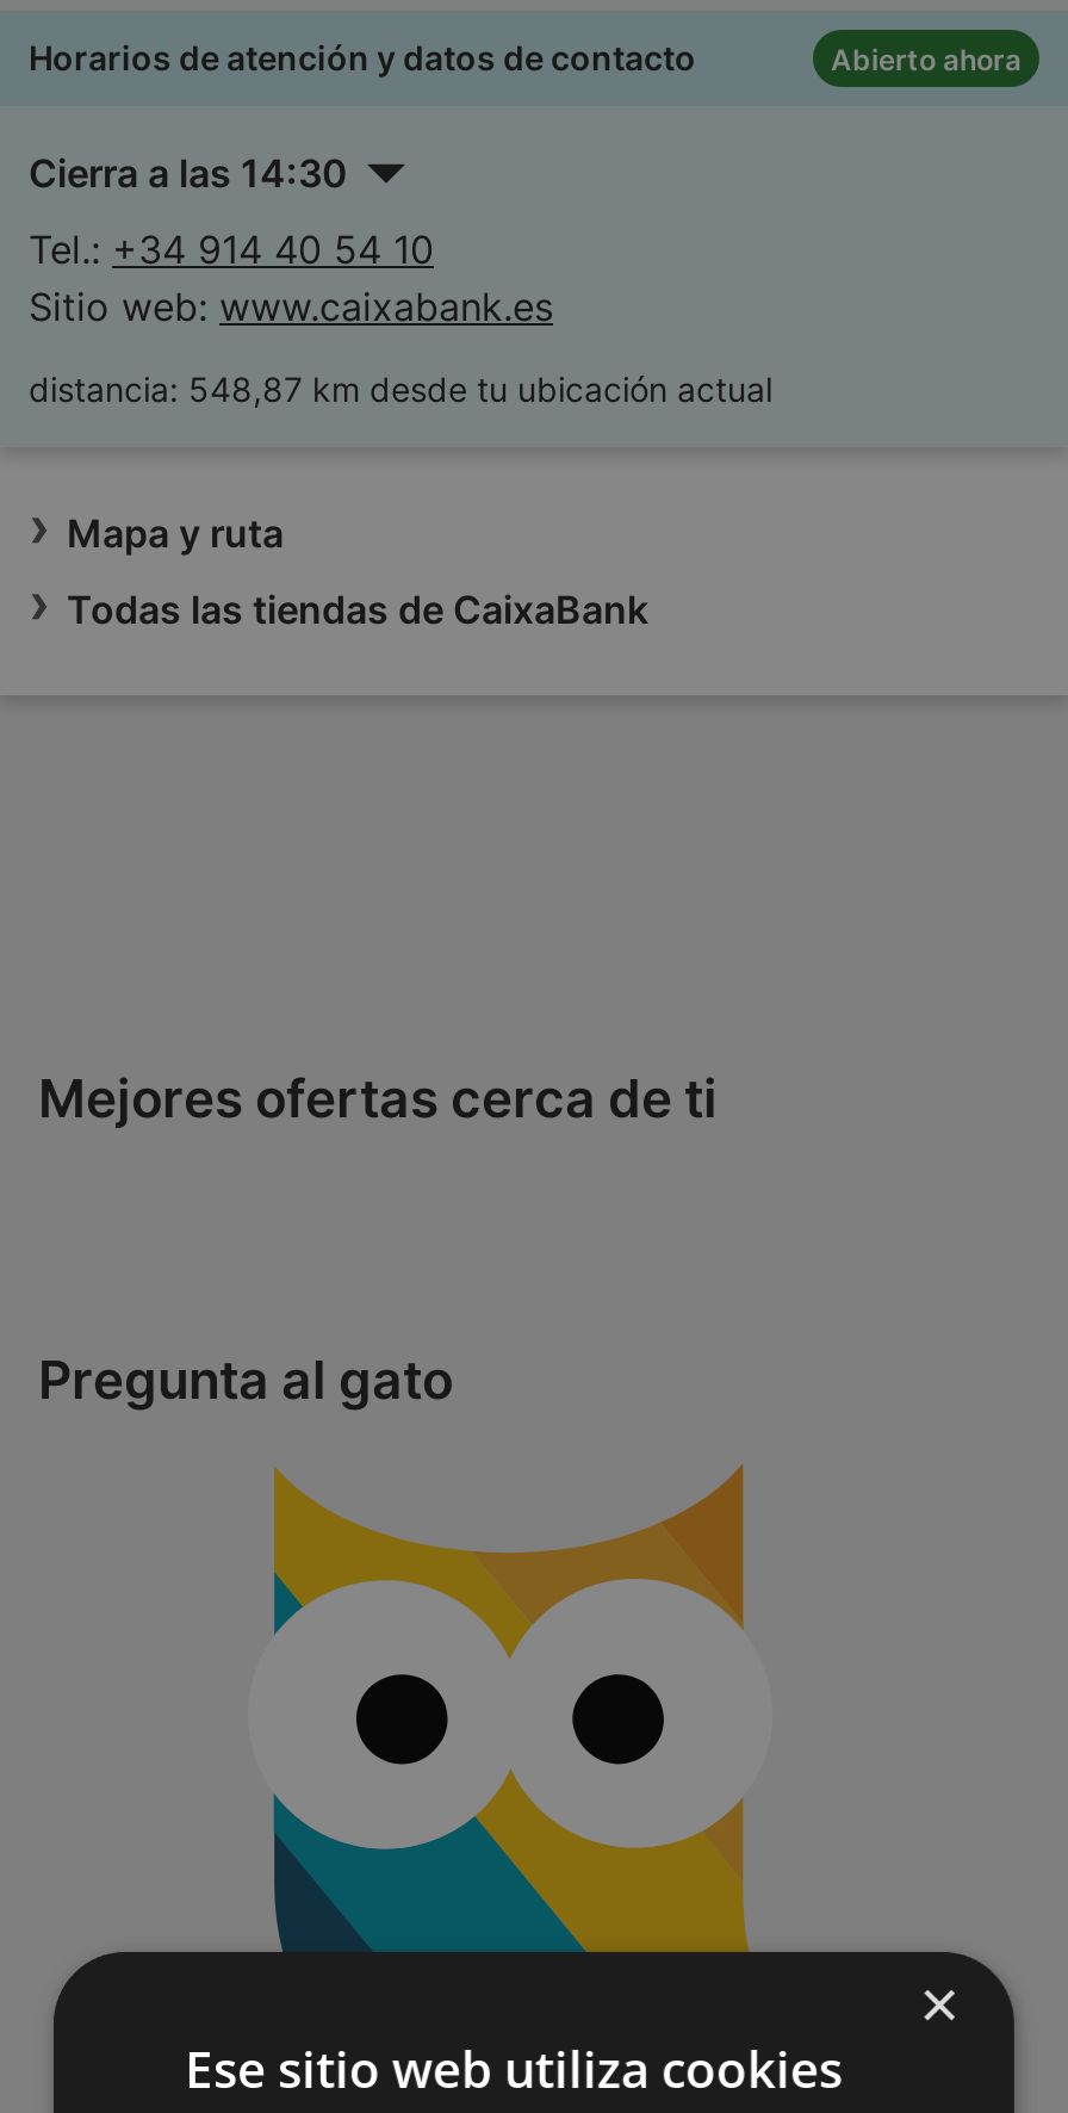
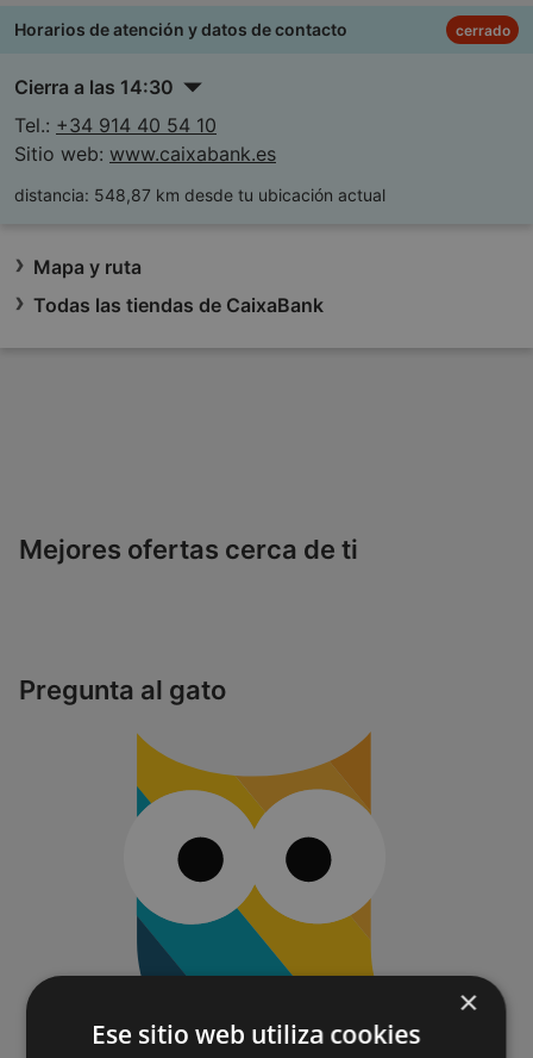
[831,41,1022,77] Abierto ahora -> [455,21,510,39] cerrado

